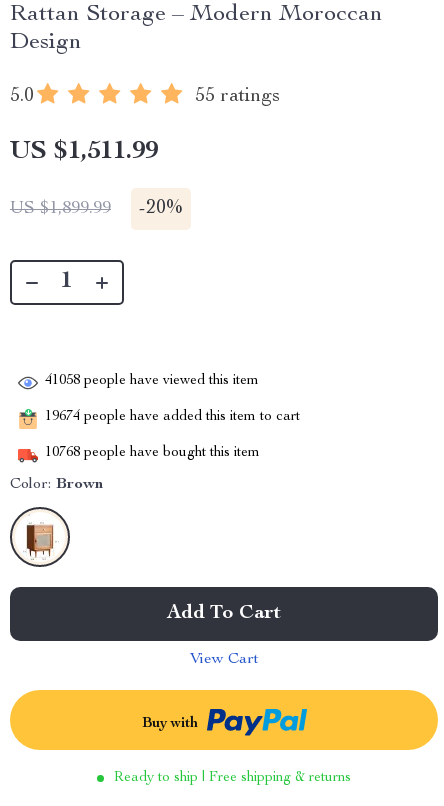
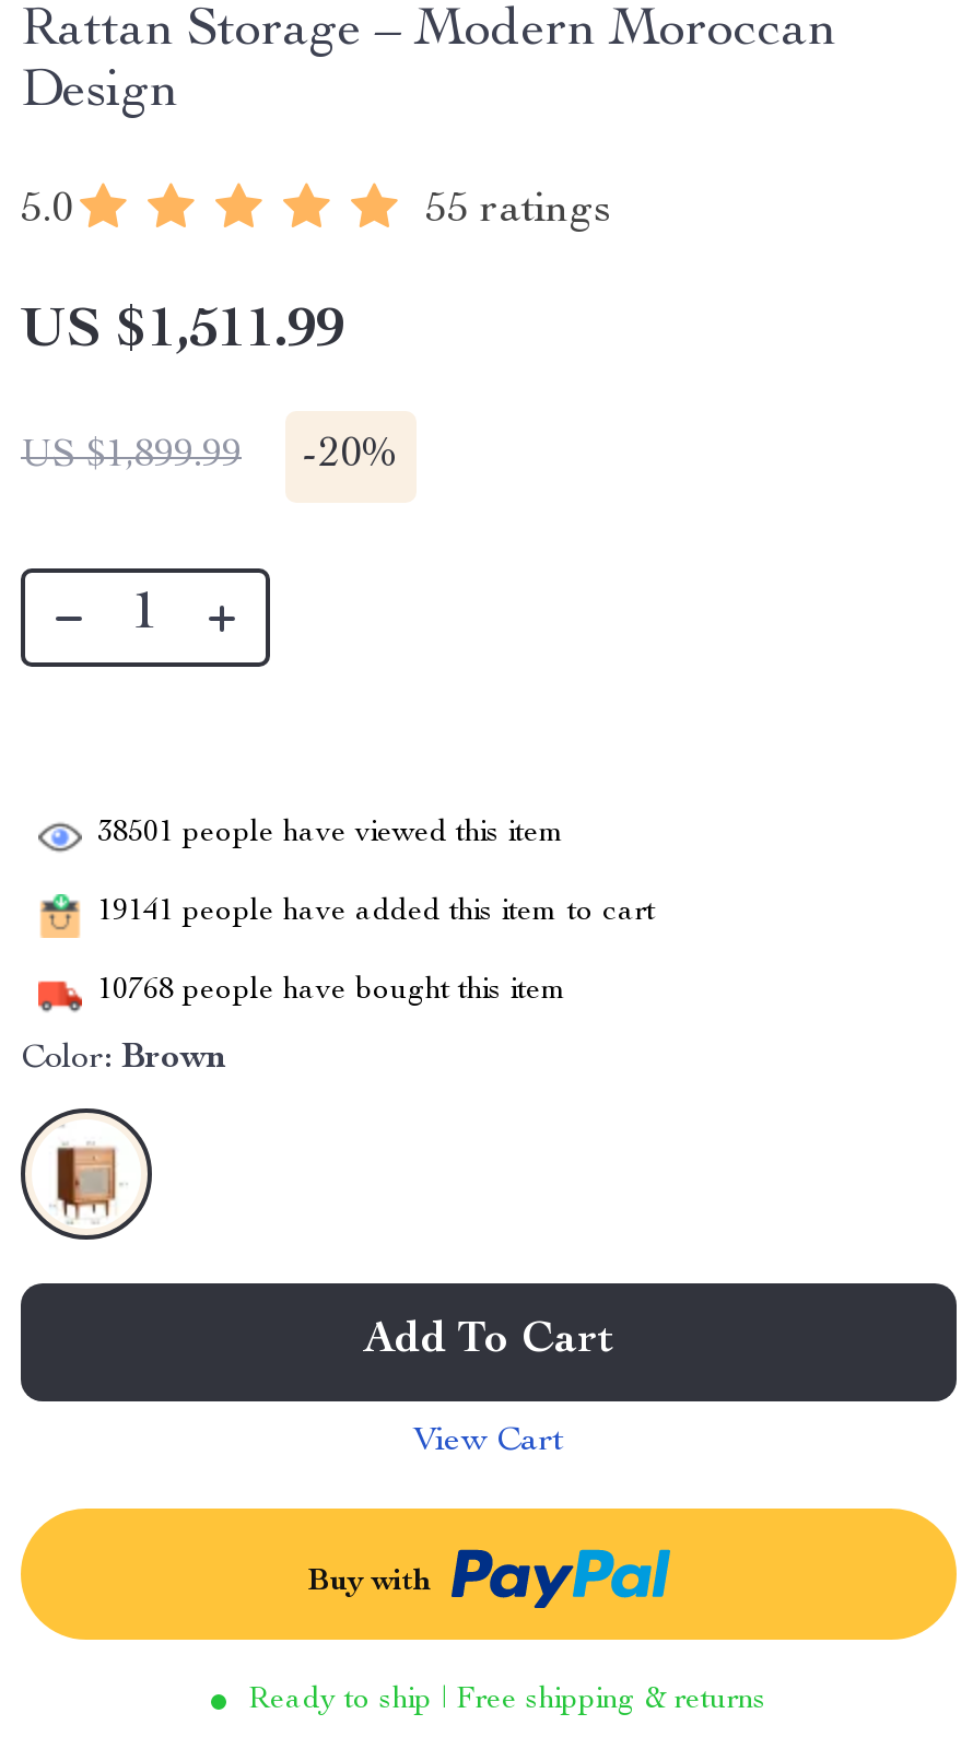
[45,374,259,388] 41058 people have viewed this item -> [97,818,565,849] 38501 people have viewed this item
[45,410,300,424] 19674 people have added this item to cart -> [97,897,655,928] 19141 people have added this item to cart

